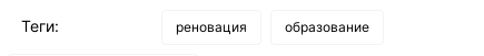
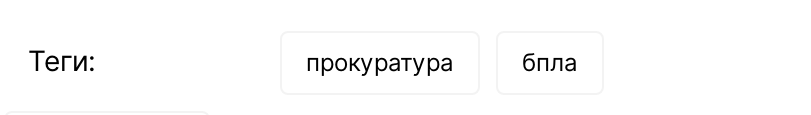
[176,18,369,35] реновация | образование -> [306,46,578,76] прокуратура | бпла

